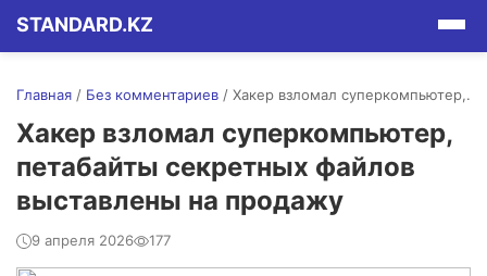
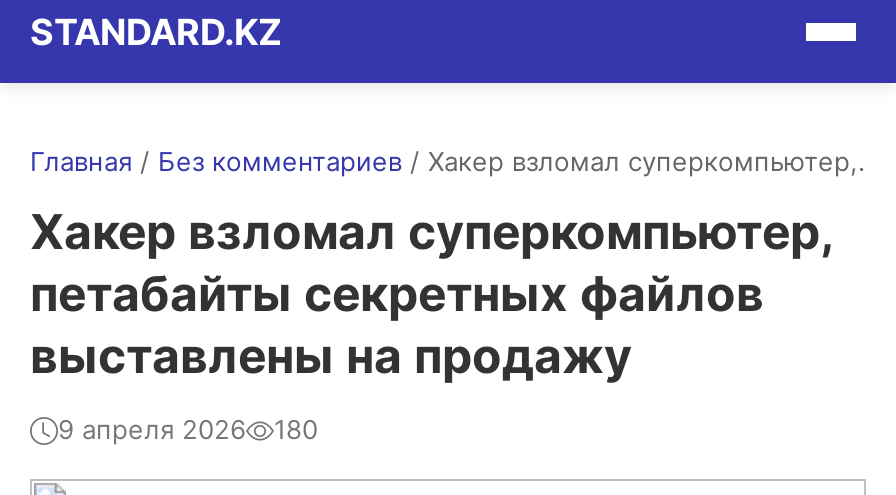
[32,231,171,249] 9 апреля 2026 177 -> [58,413,318,445] 9 апреля 2026 180

